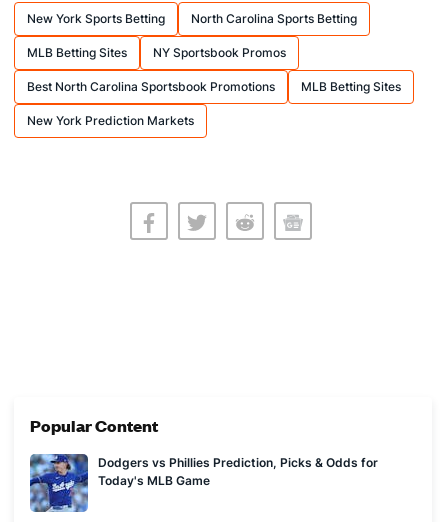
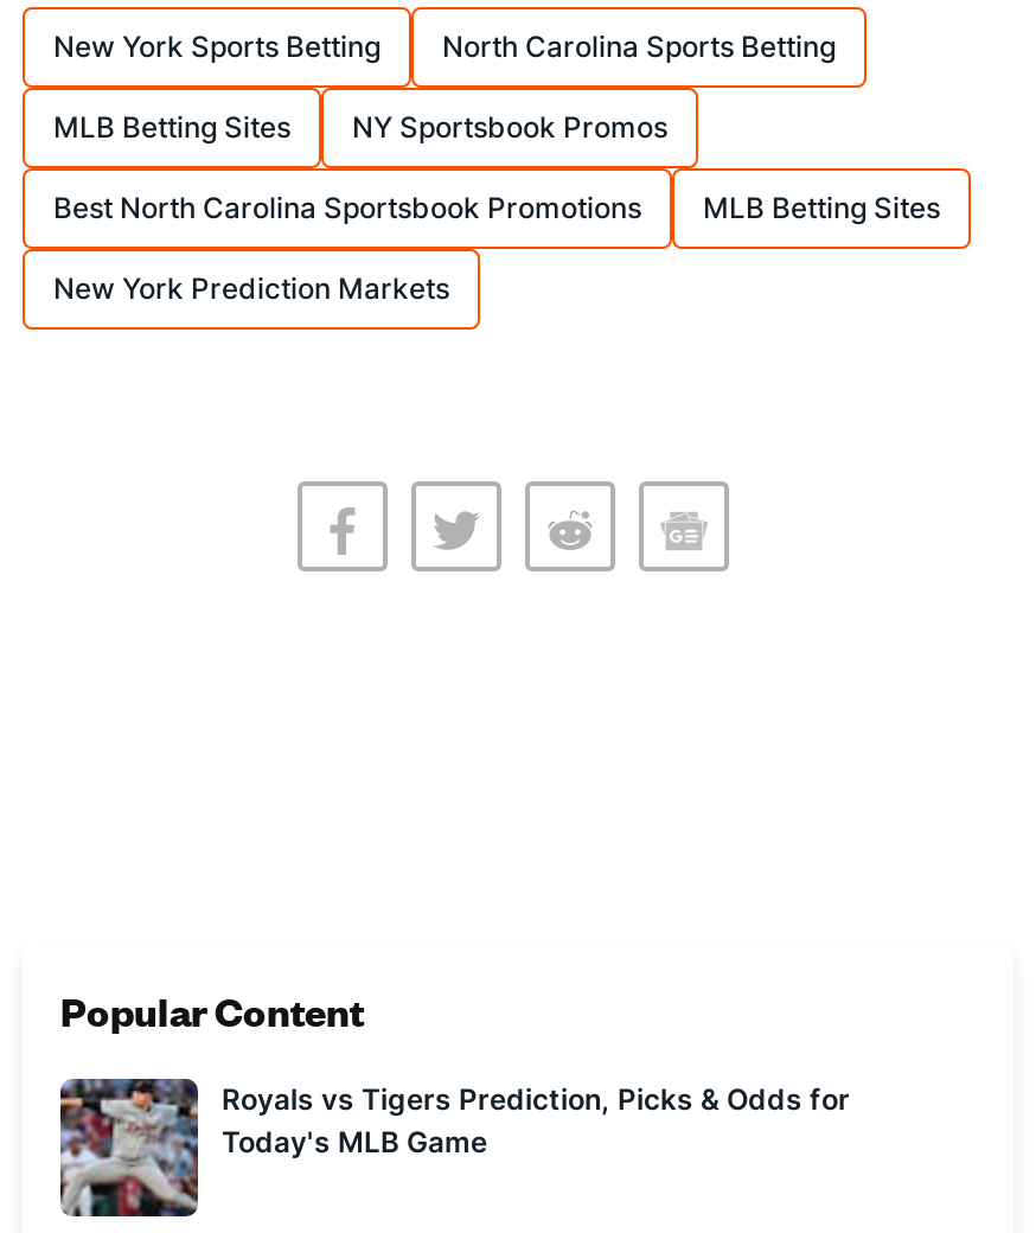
[29,453,378,513] [image] | Dodgers vs Phillies Prediction, Picks & Odds for -> [58,1077,850,1219] [image] | Royals vs Tigers Prediction, Picks & Odds for

